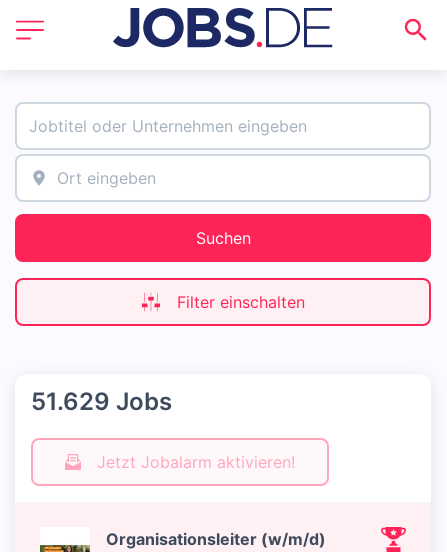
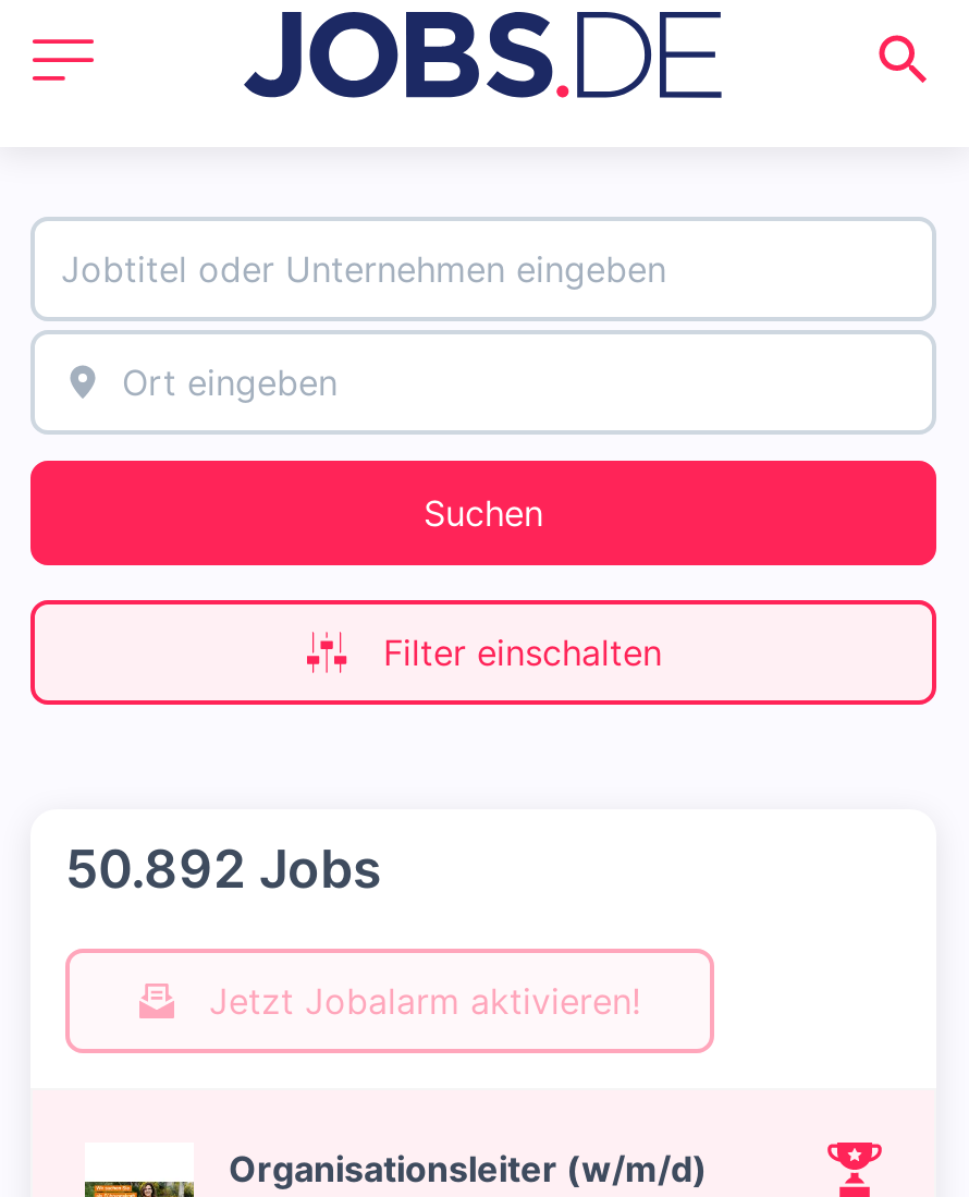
[31,387,172,416] 51.629 Jobs -> [65,838,381,901] 50.892 Jobs

